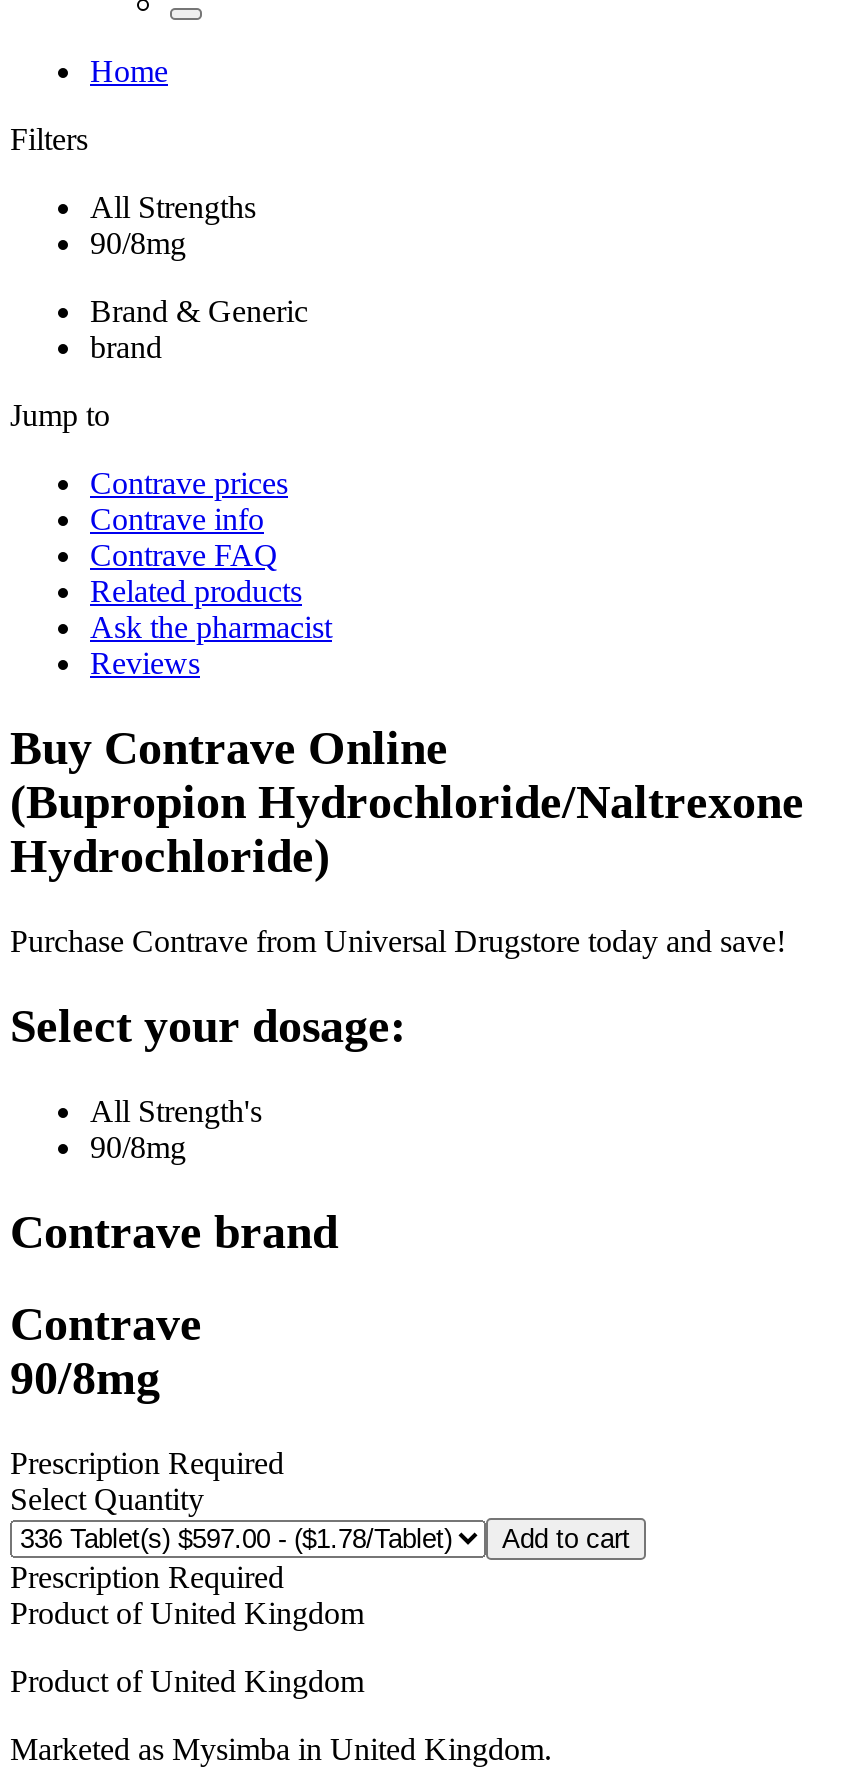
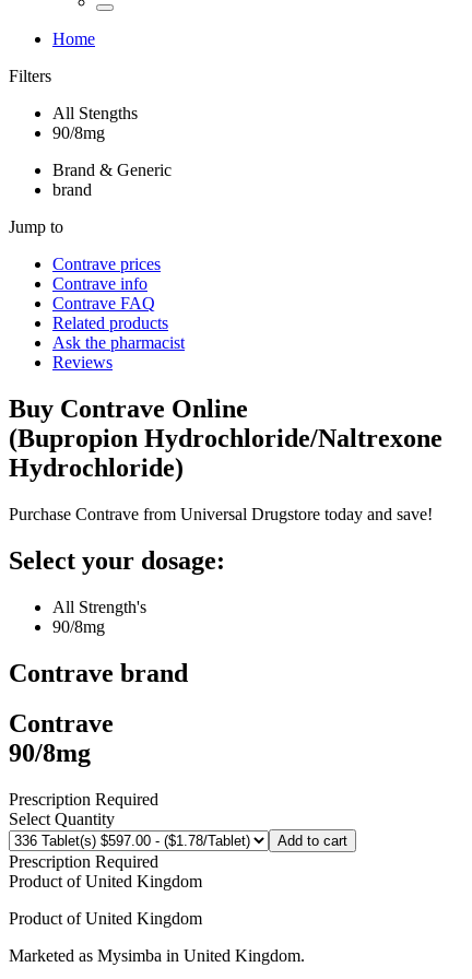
[90,190,256,224] All Strengths -> [52,104,138,122] All Stengths

